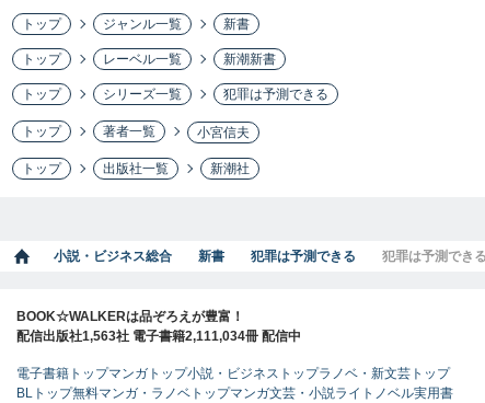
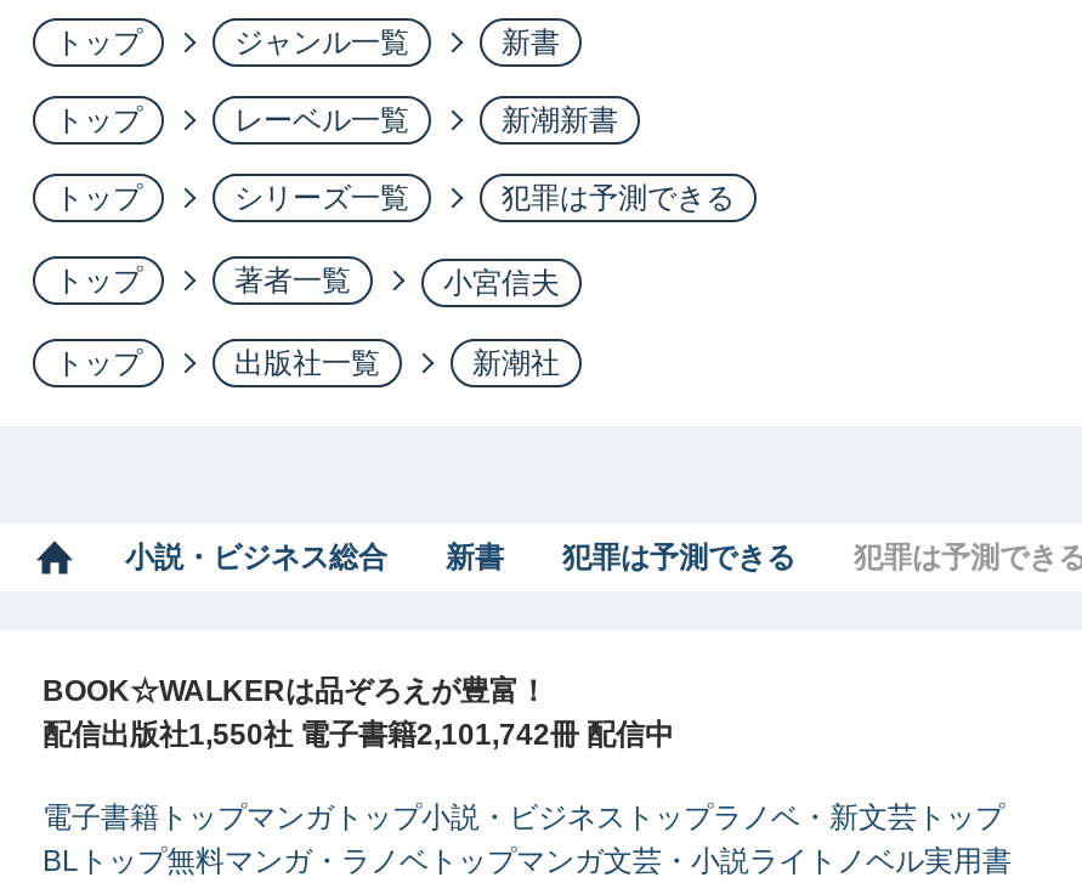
[16,328,301,343] 配信出版社1,563社 電子書籍2,111,034冊 配信中 -> [43,717,674,751] 配信出版社1,550社 電子書籍2,101,742冊 配信中

